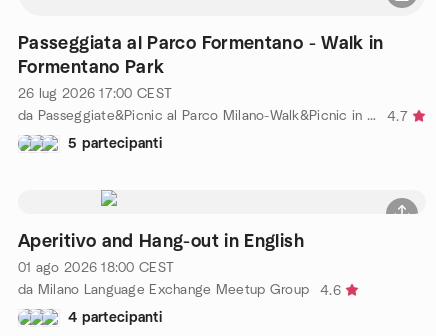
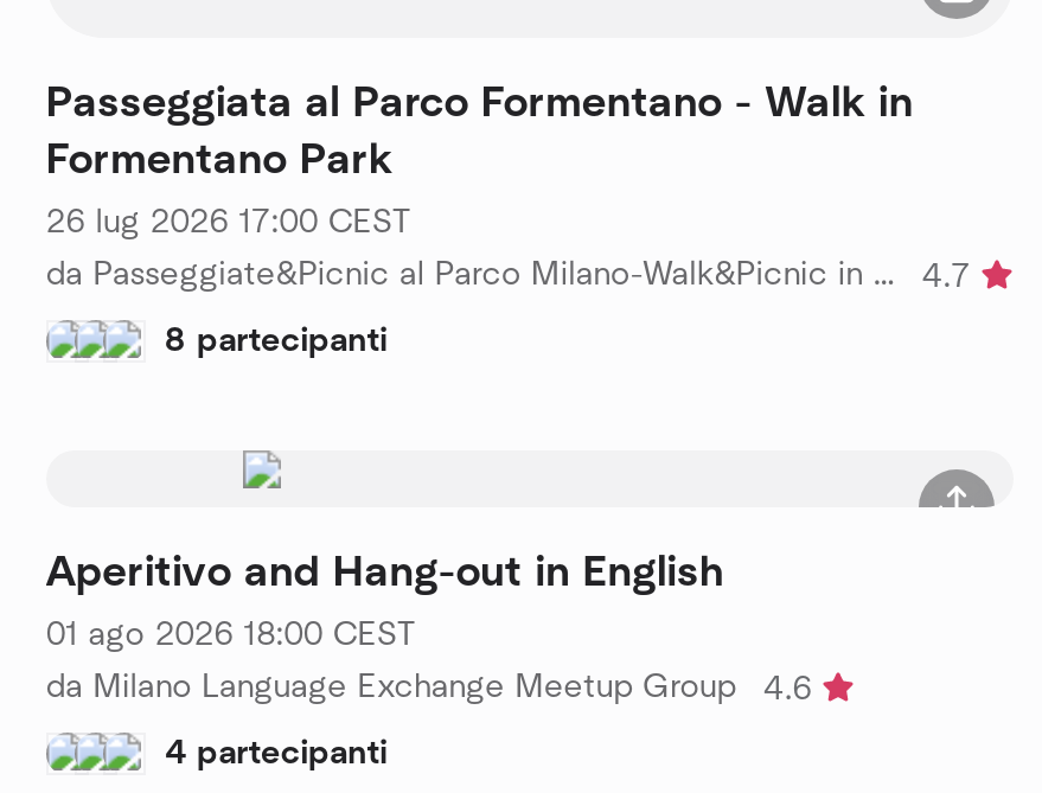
[68,136,162,150] 5 partecipanti -> [165,324,387,357] 8 partecipanti

